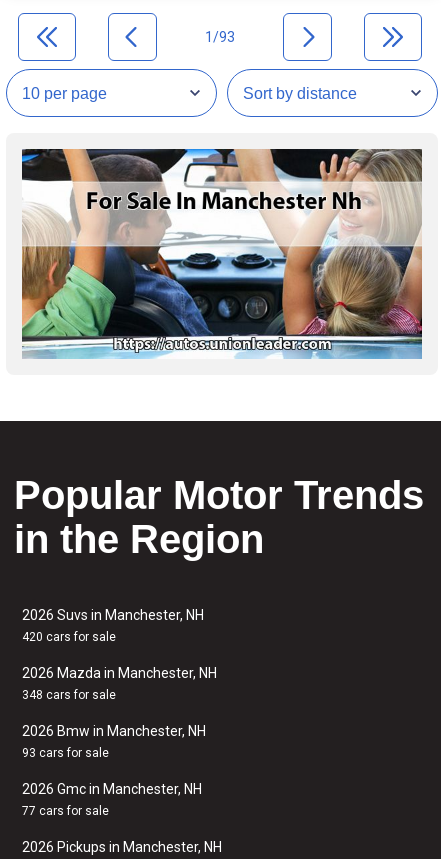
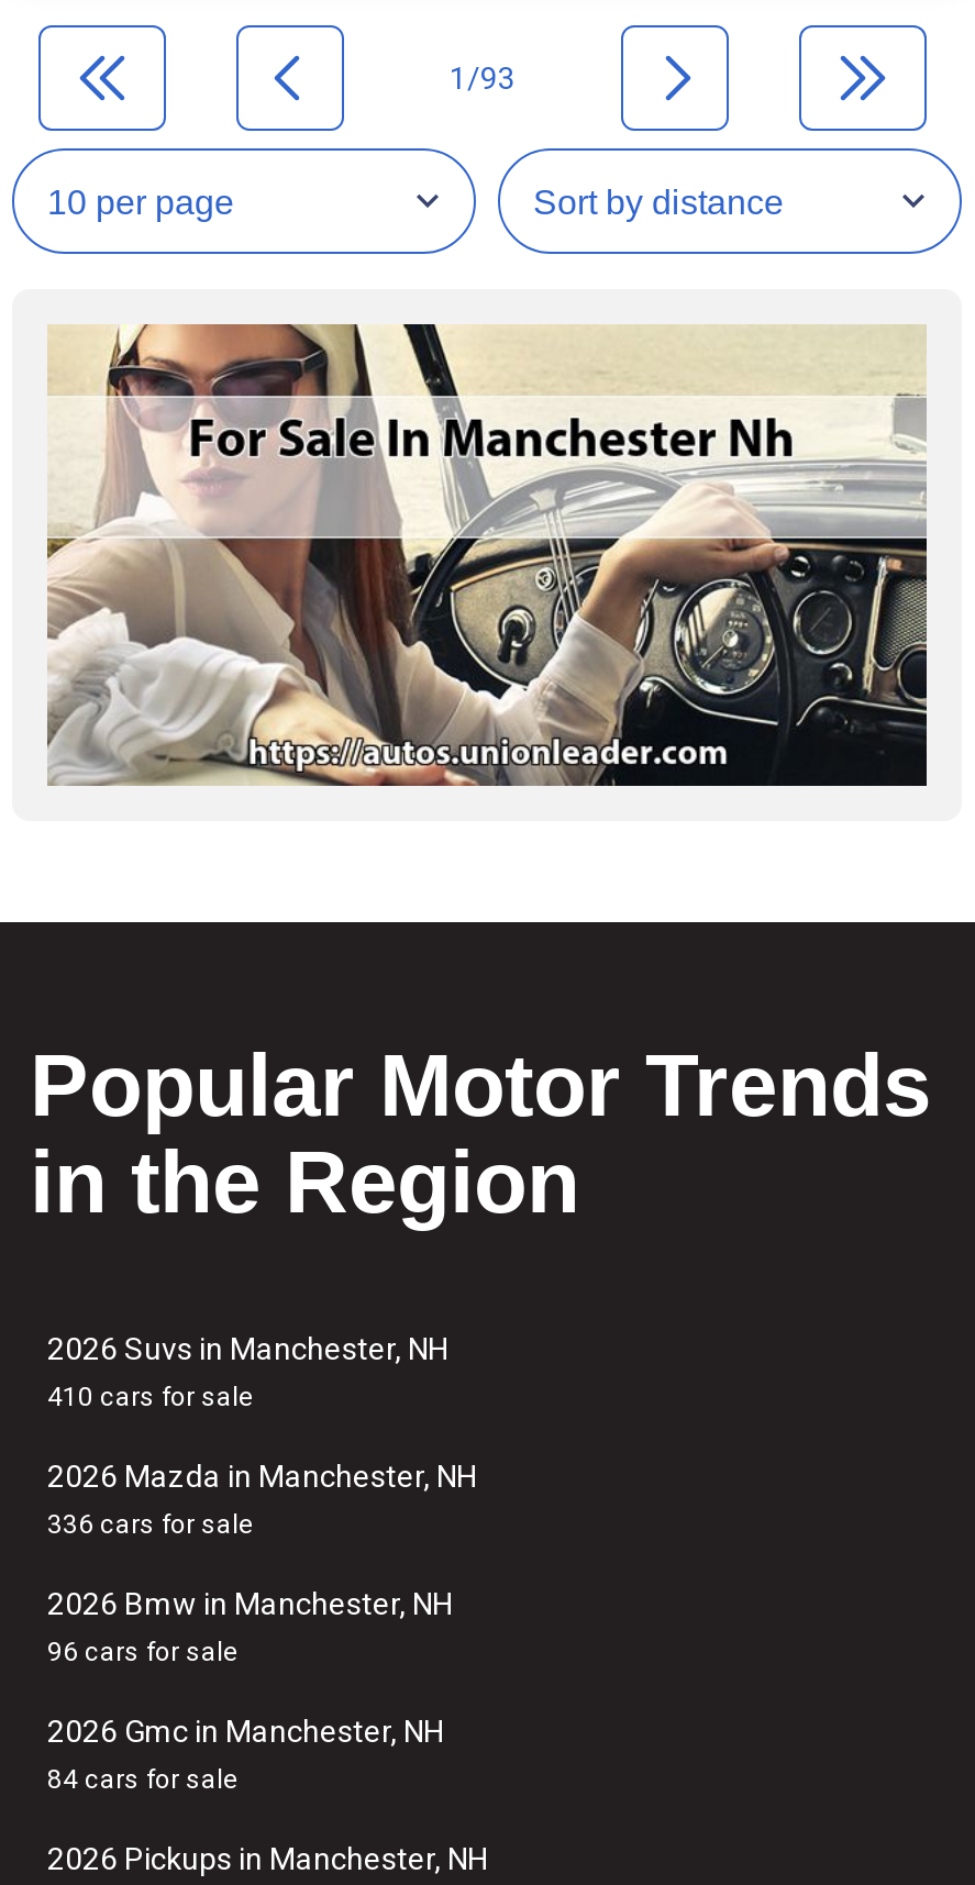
[21,148,423,360] [image] -> [47,322,929,788] [image]
[22,630,116,644] 420 cars for sale -> [47,1382,254,1412] 410 cars for sale
[22,688,116,702] 348 cars for sale -> [47,1509,254,1540] 336 cars for sale
[22,746,109,760] 93 cars for sale -> [47,1637,239,1667] 96 cars for sale
[22,804,109,818] 77 cars for sale -> [47,1764,239,1795] 84 cars for sale

